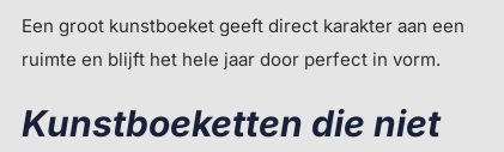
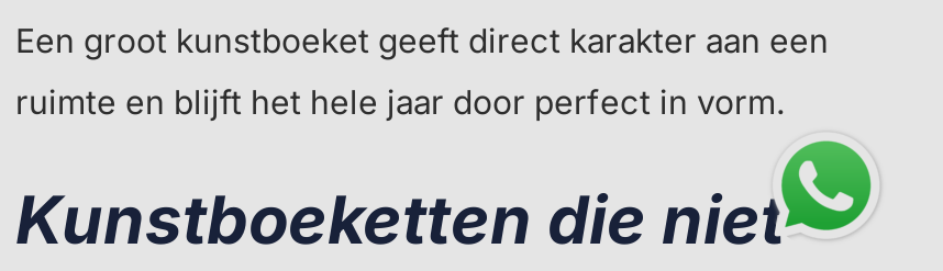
none -> [780,138,873,233] [image]

